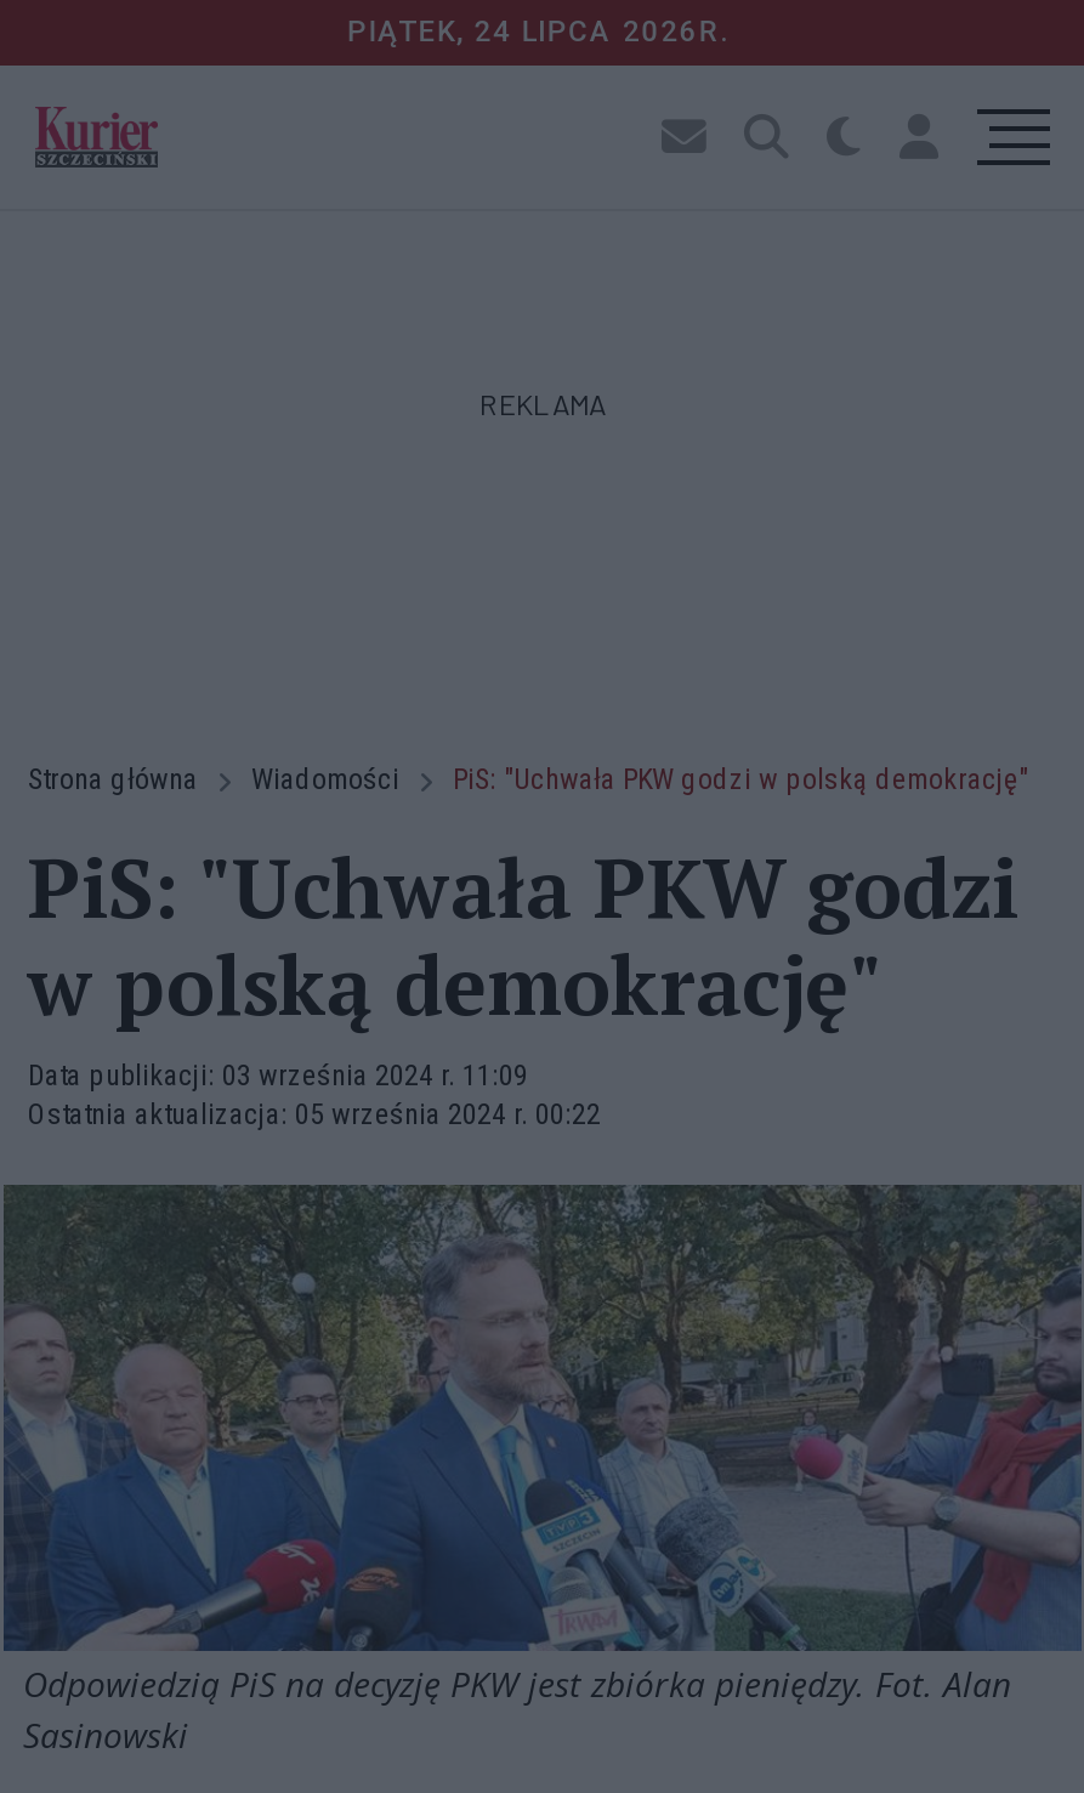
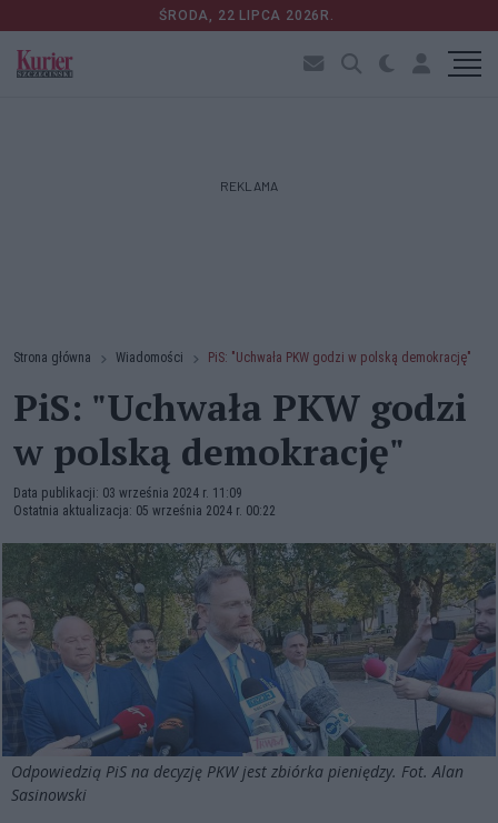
[347,15,738,49] PIĄTEK, 24 LIPCA 2026R. -> [159,8,339,23] ŚRODA, 22 LIPCA 2026R.

